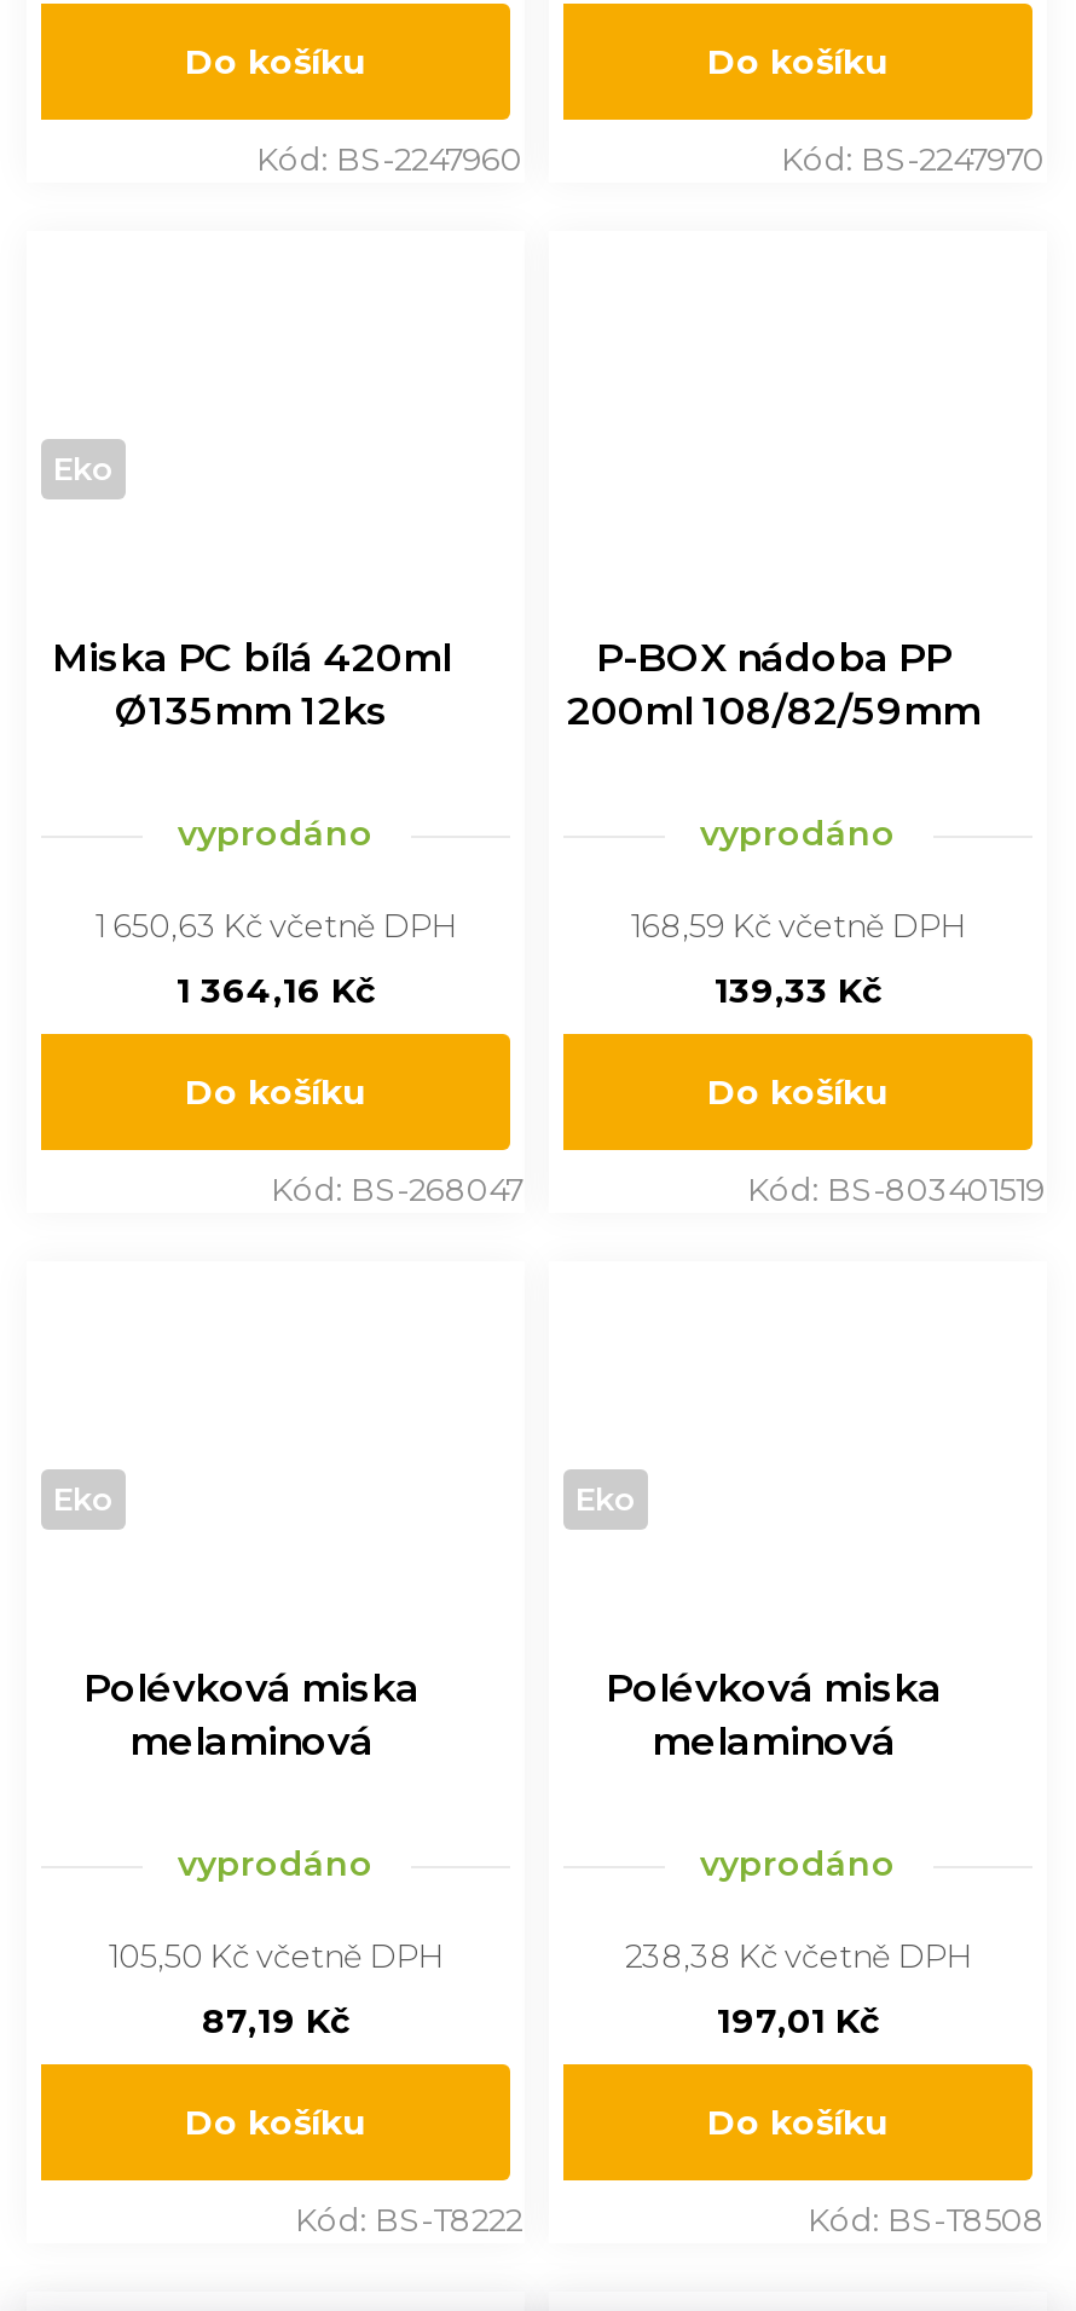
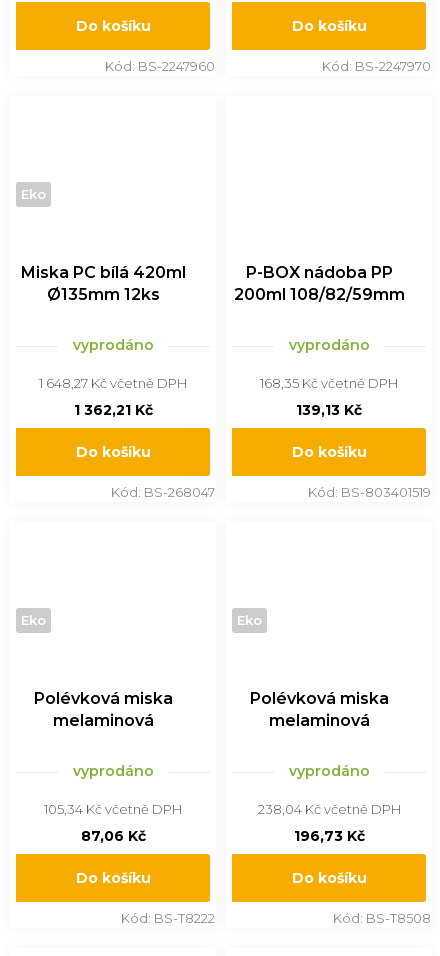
[96,905,456,943] 1 650,63 Kč včetně DPH -> [39,374,187,390] 1 648,27 Kč včetně DPH
[631,905,965,943] 168,59 Kč včetně DPH -> [260,374,398,390] 168,35 Kč včetně DPH
[177,967,375,1011] 1 364,16 Kč -> [73,400,152,418] 1 362,21 Kč
[715,967,881,1011] 139,33 Kč -> [296,400,362,418] 139,13 Kč
[109,1935,442,1974] 105,50 Kč včetně DPH -> [44,800,182,816] 105,34 Kč včetně DPH
[625,1935,971,1974] 238,38 Kč včetně DPH -> [257,800,400,816] 238,04 Kč včetně DPH
[202,1998,349,2041] 87,19 Kč -> [80,826,145,844] 87,06 Kč
[717,1998,879,2041] 197,01 Kč -> [293,826,364,844] 196,73 Kč

